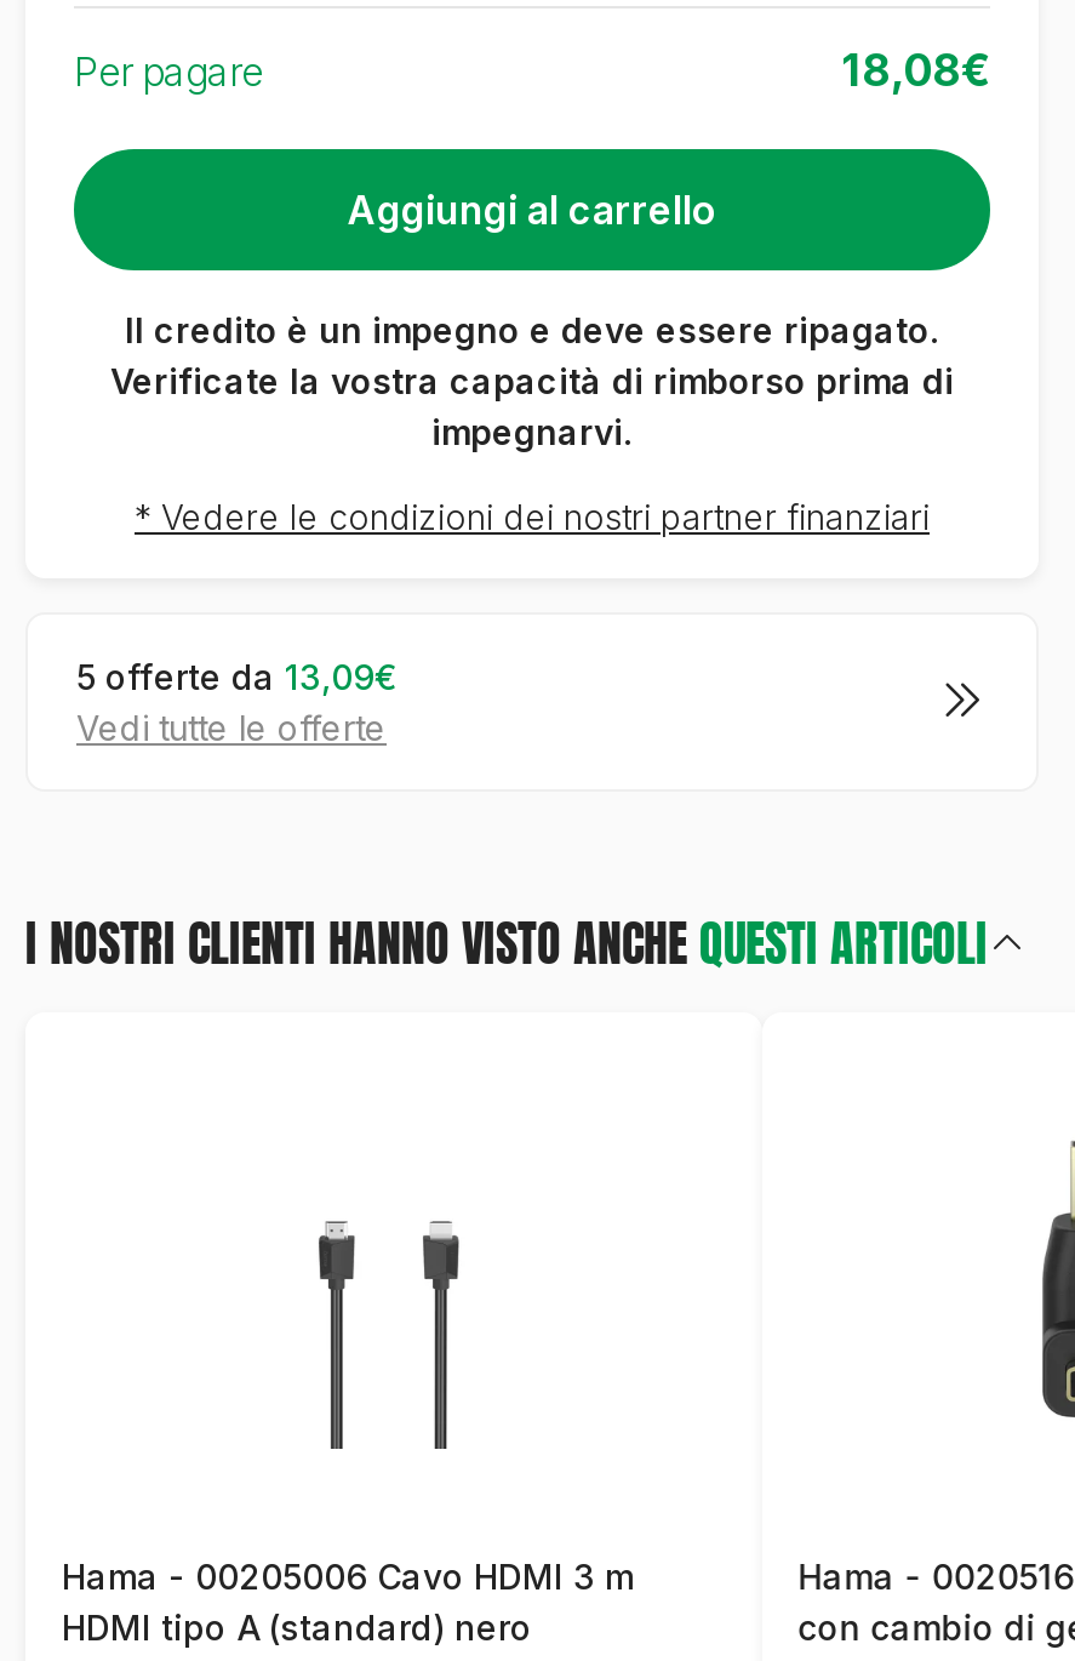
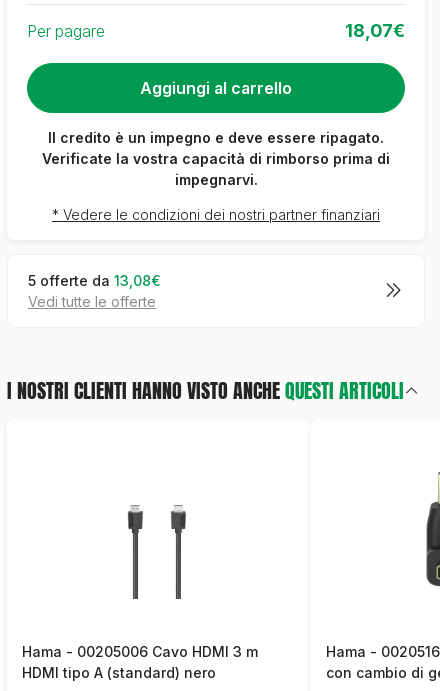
[842,45,990,96] 18,08€ -> [345,20,405,41] 18,07€
[76,656,399,697] 5 offerte da 13,09€ -> [28,272,161,289] 5 offerte da 13,08€

